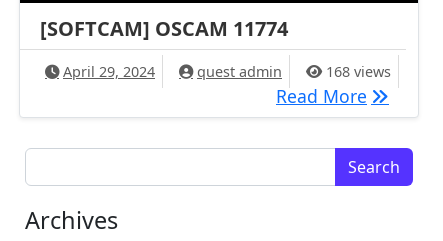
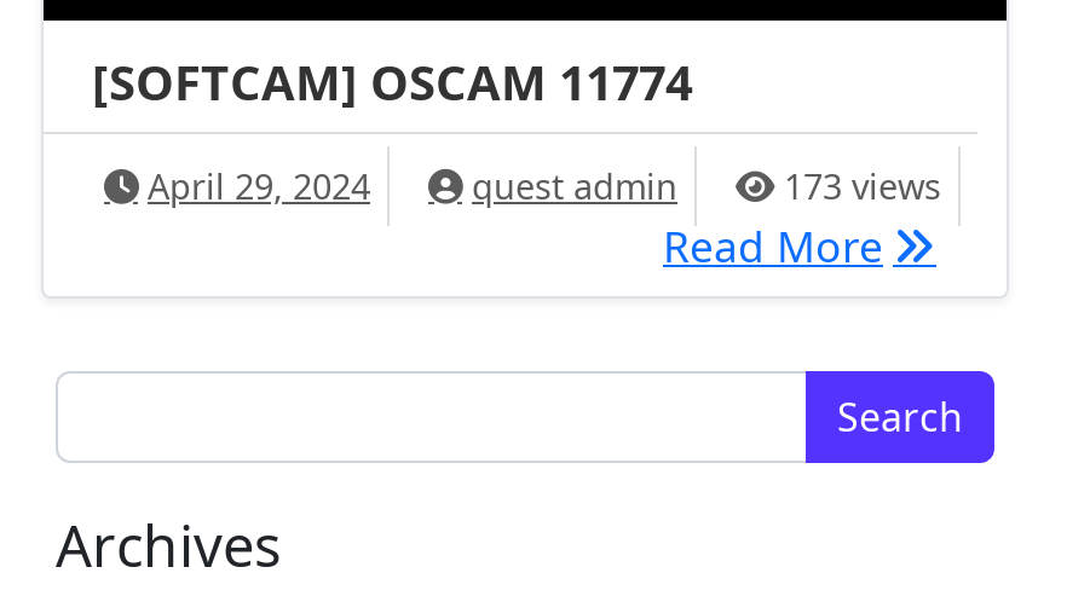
[326,62,391,81] 168 views -> [784,163,941,209] 173 views

